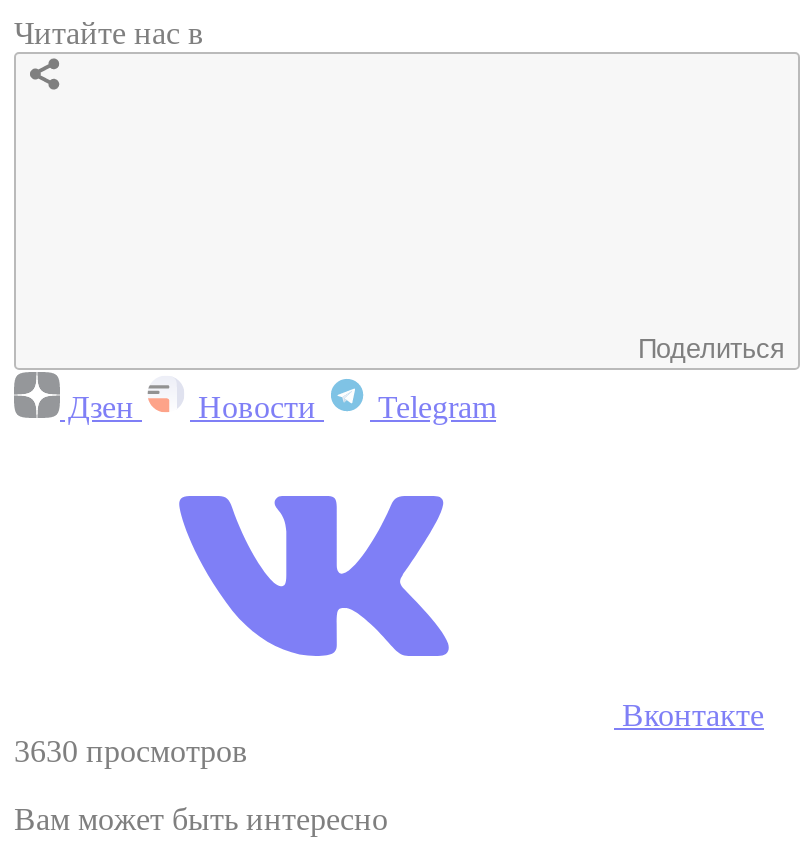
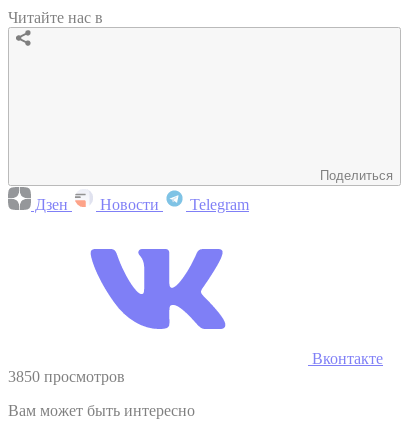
[14,733,248,767] 3630 просмотров -> [8,368,125,385] 3850 просмотров

